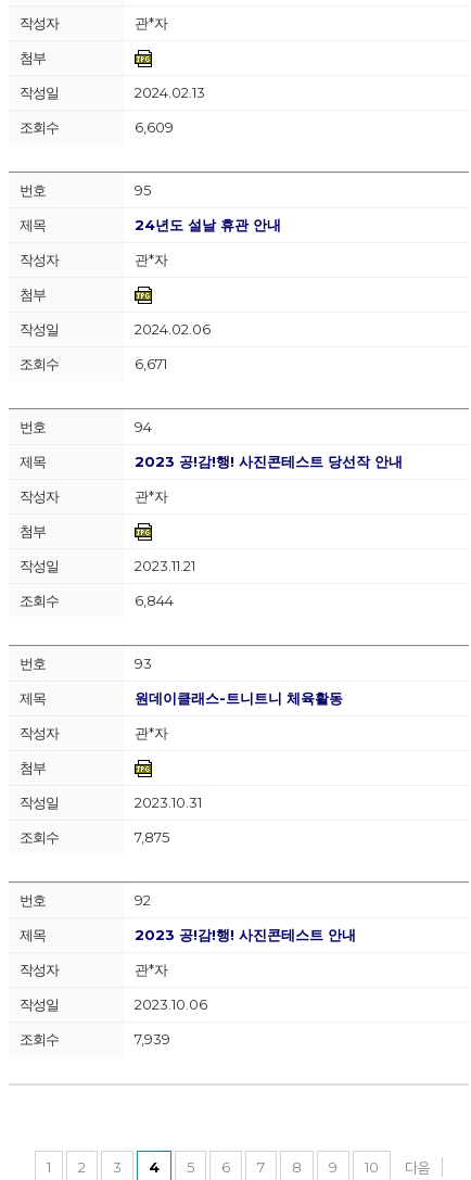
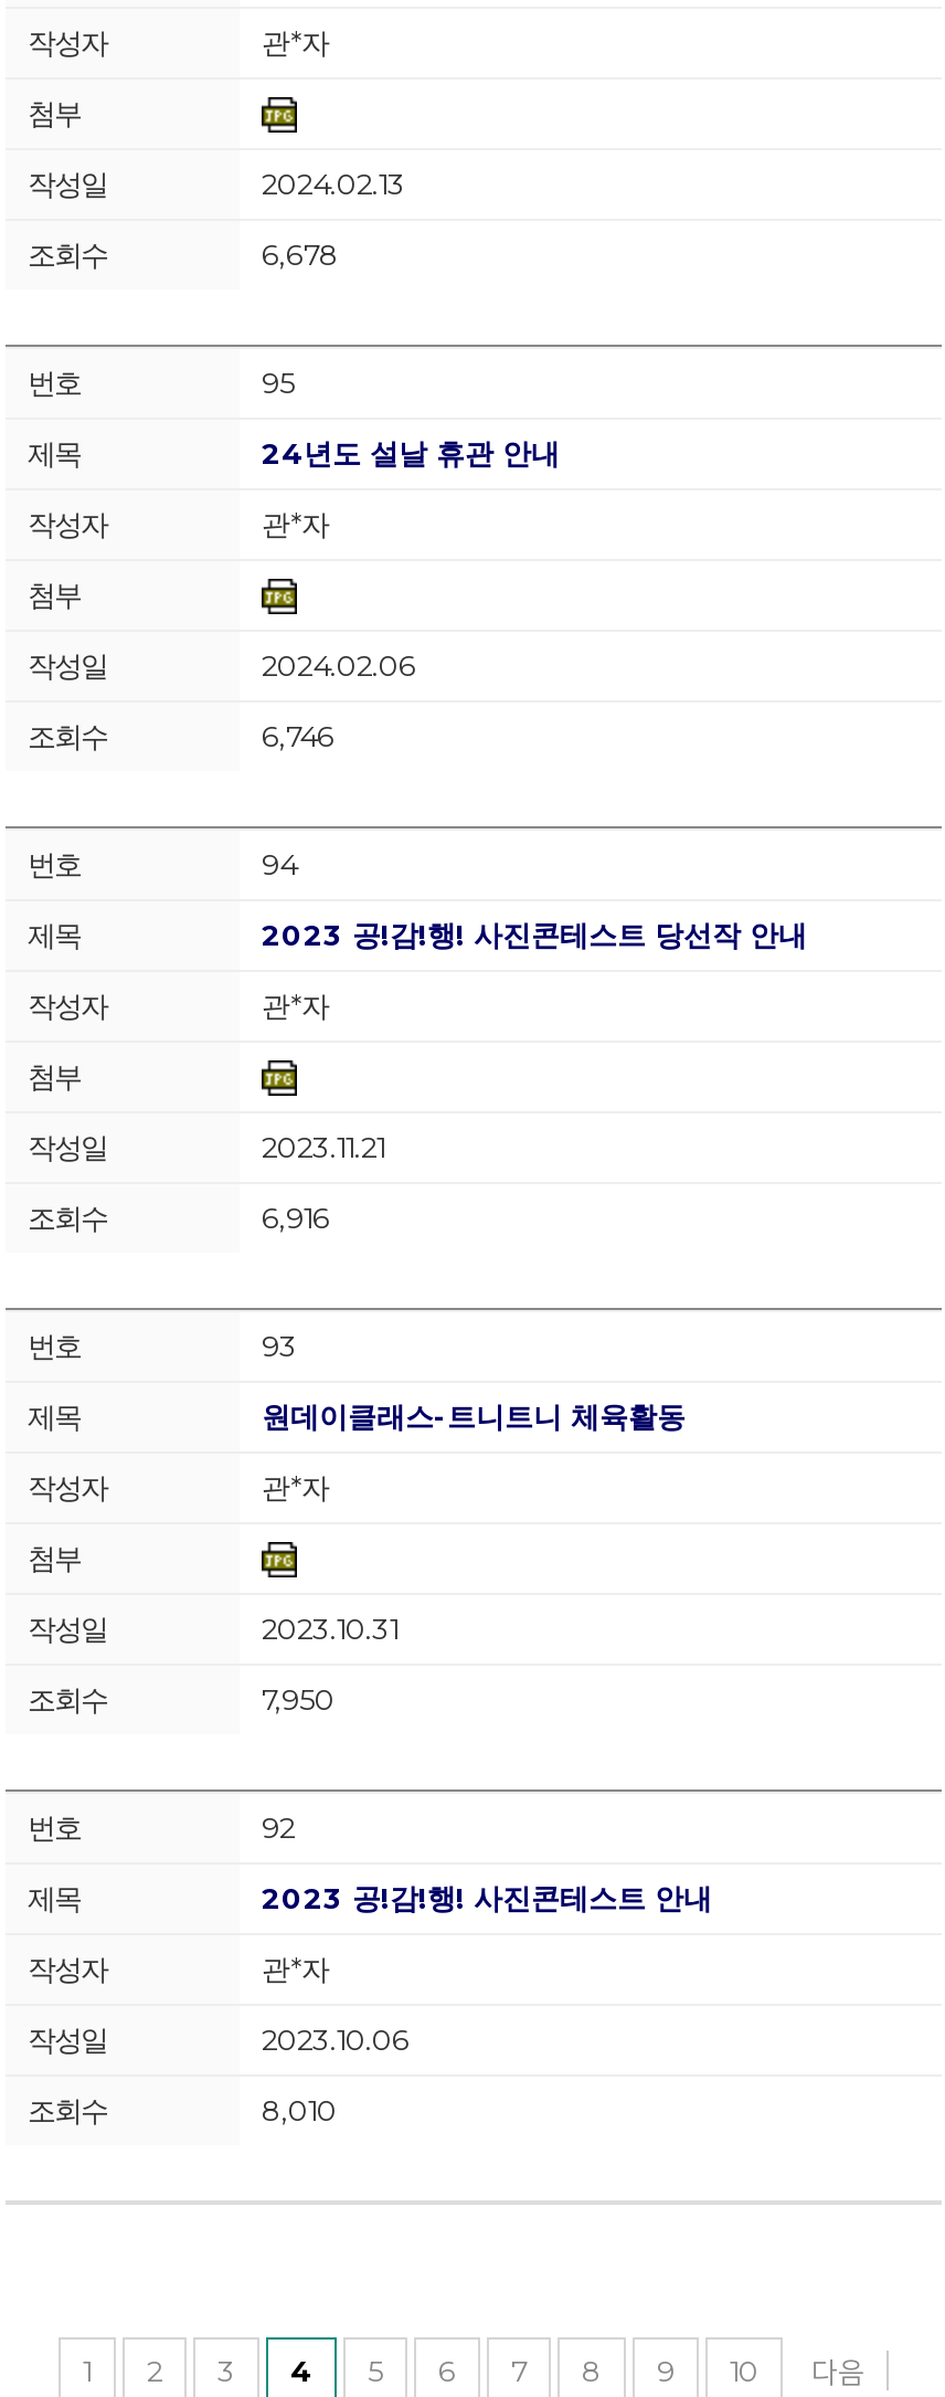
[135,118,174,135] 6,609 -> [262,236,339,271] 6,678
[135,355,167,372] 6,671 -> [262,717,335,753] 6,746
[135,591,174,609] 6,844 -> [262,1199,330,1234] 6,916
[135,828,169,845] 7,875 -> [262,1681,335,1716] 7,950
[135,1030,170,1047] 7,939 -> [262,2091,337,2127] 8,010

